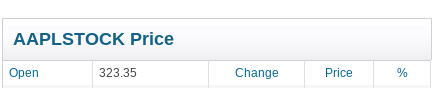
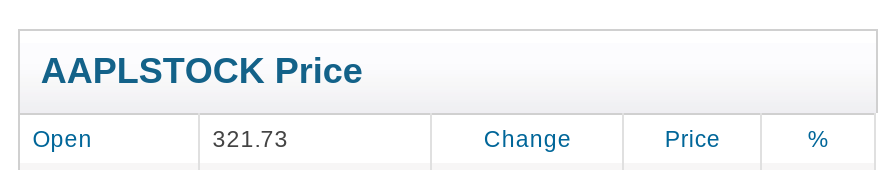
[99,66,137,79] 323.35 -> [212,126,288,152] 321.73

